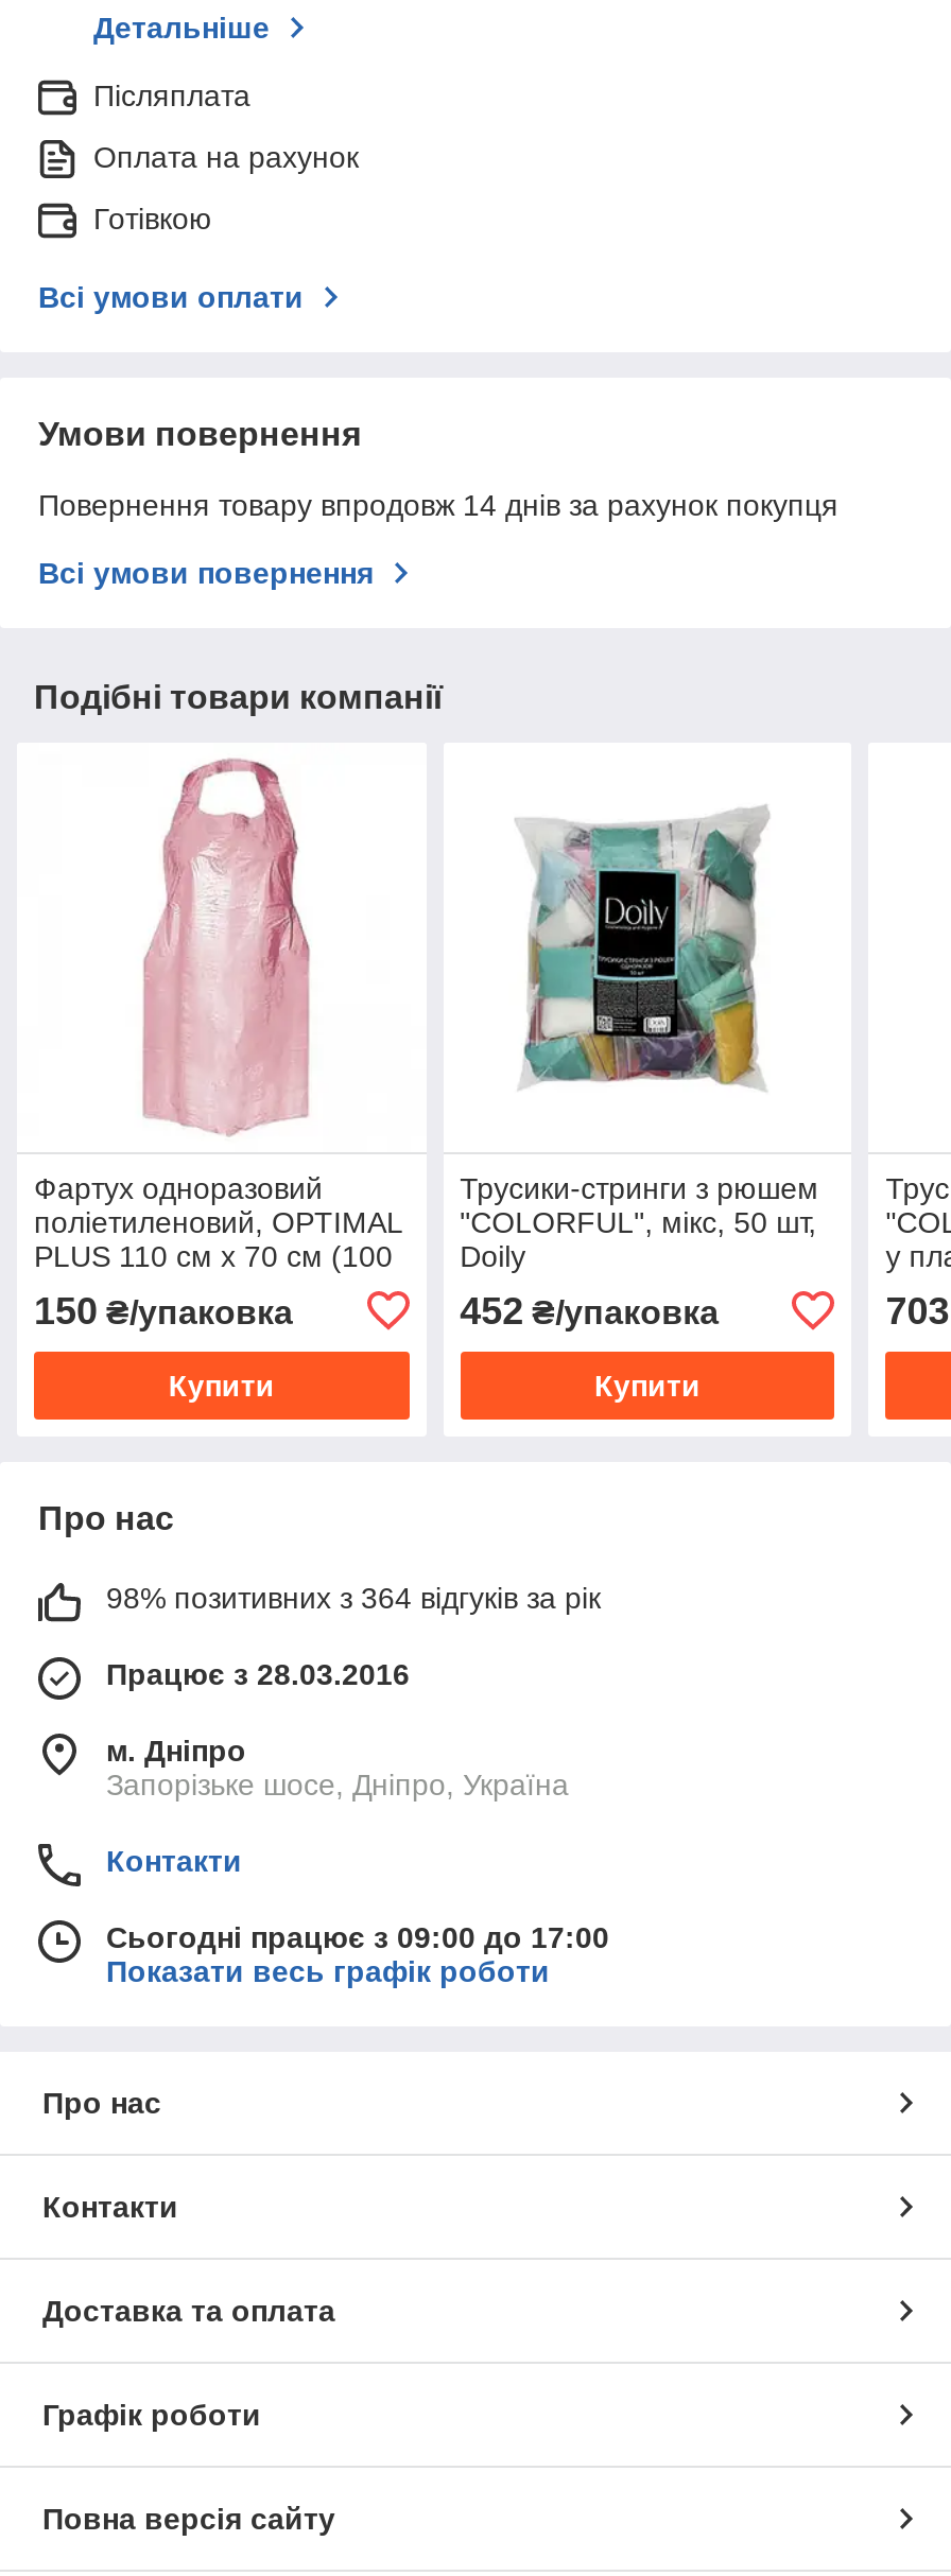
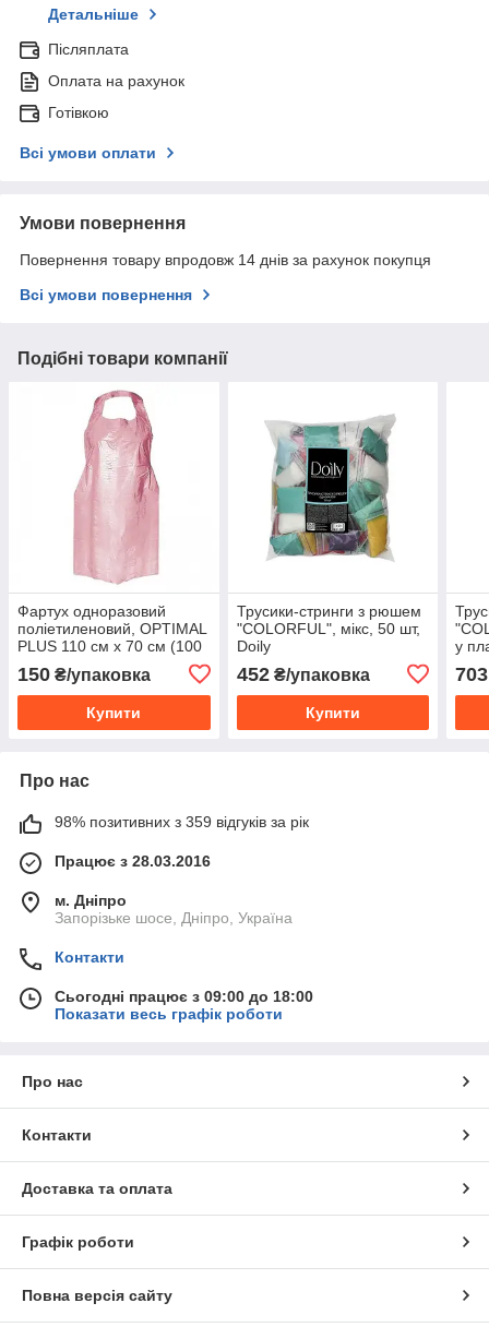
[106,1580,601,1614] 98% позитивних з 364 відгуків за рік -> [55,813,309,830] 98% позитивних з 359 відгуків за рік
[106,1920,609,1954] Сьогодні працює з 09:00 до 17:00 -> [55,987,313,1005] Сьогодні працює з 09:00 до 18:00

